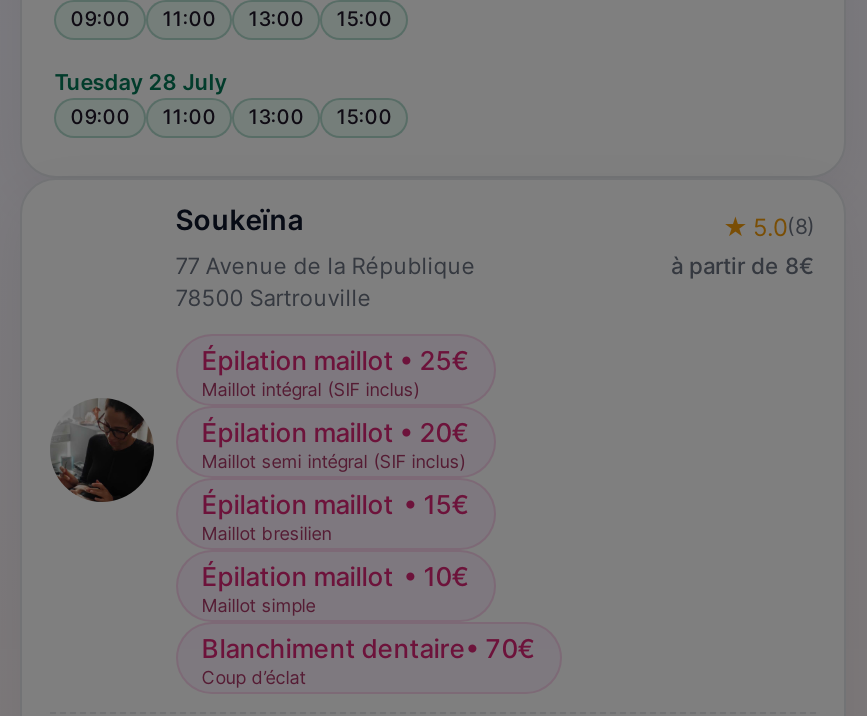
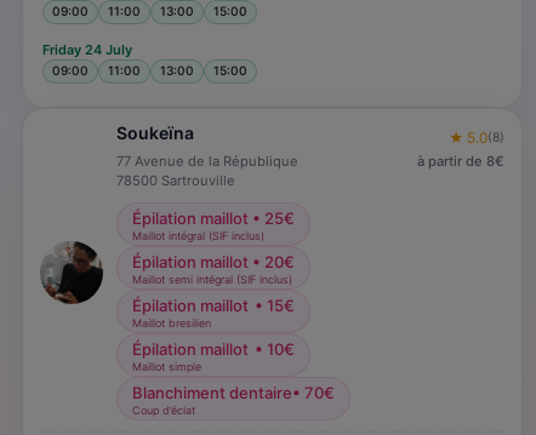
[55,67,227,95] Tuesday 28 July -> [43,41,133,58] Friday 24 July

